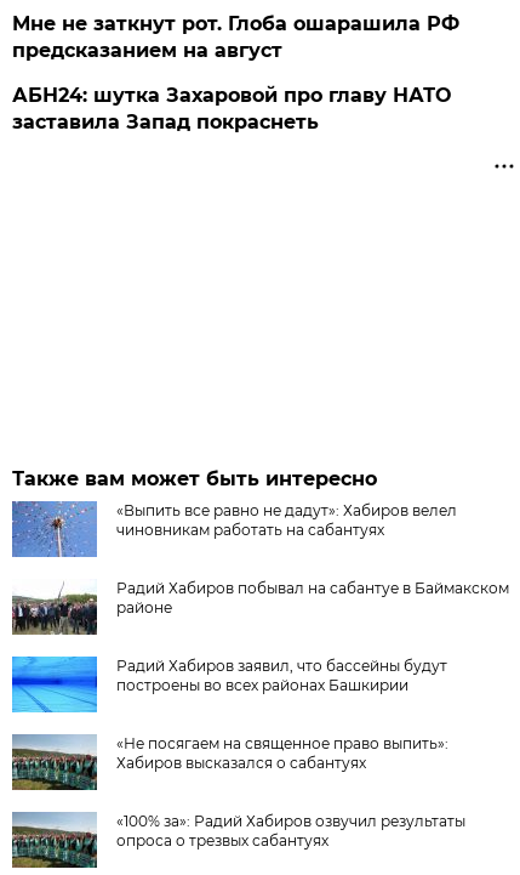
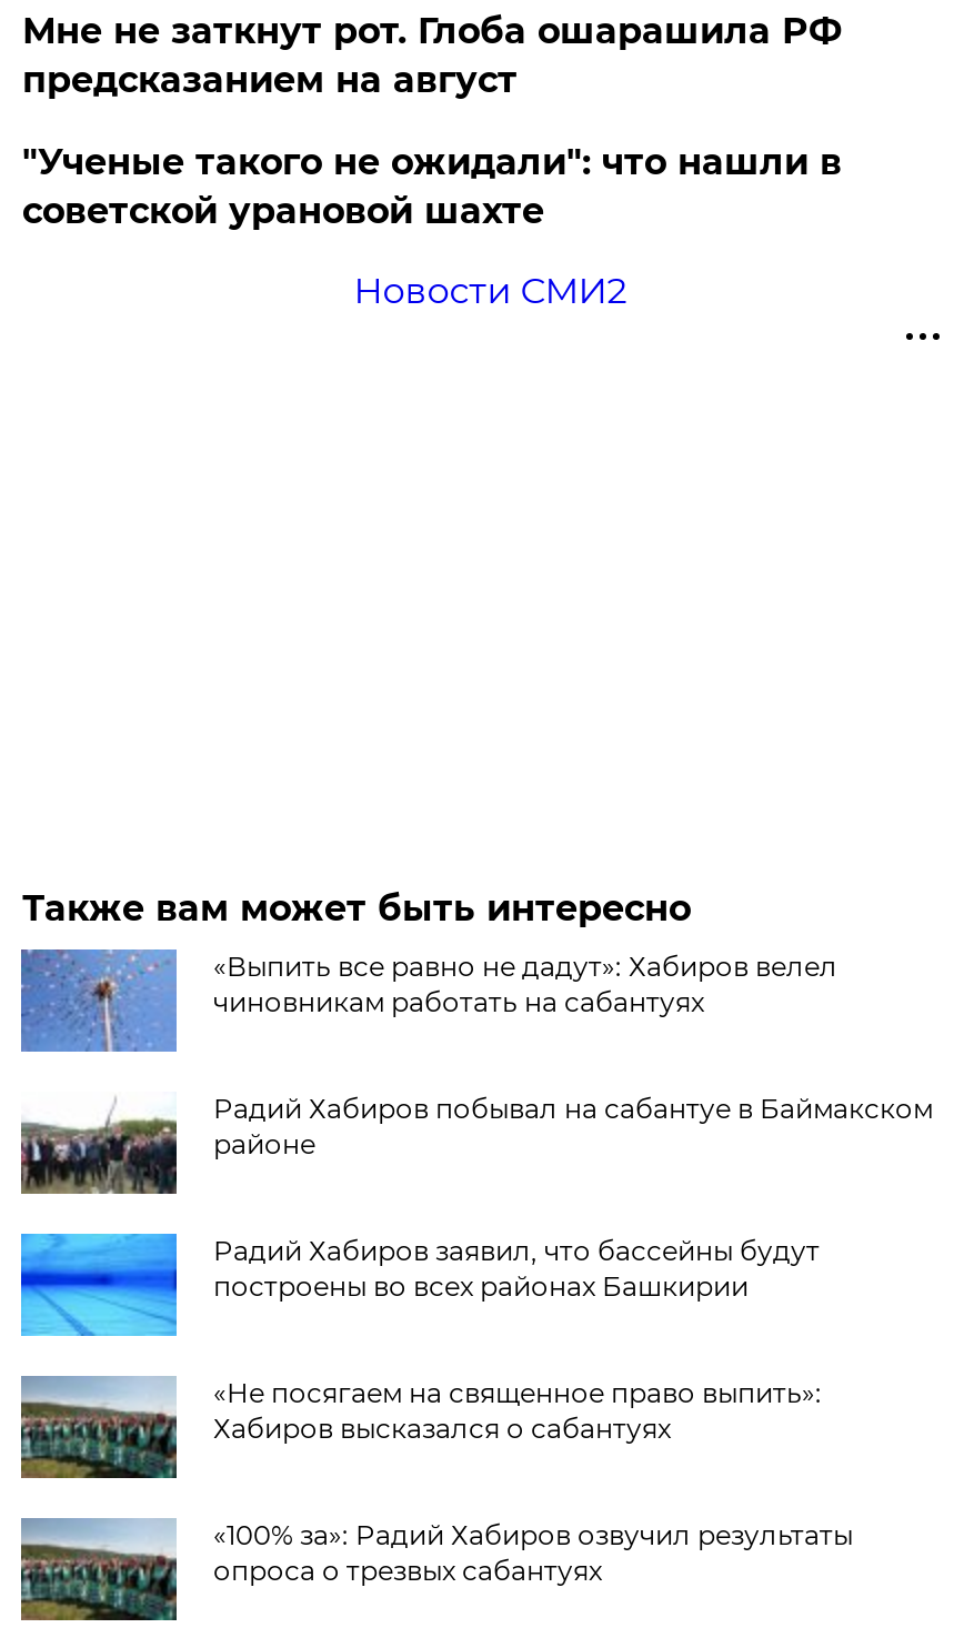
[13,84,451,133] АБН24: шутка Захаровой про главу НАТО | заставила Запад покраснеть -> [22,141,842,312] "Ученые такого не ожидали": что нашли в | советской урановой шахте | Новости СМИ2

